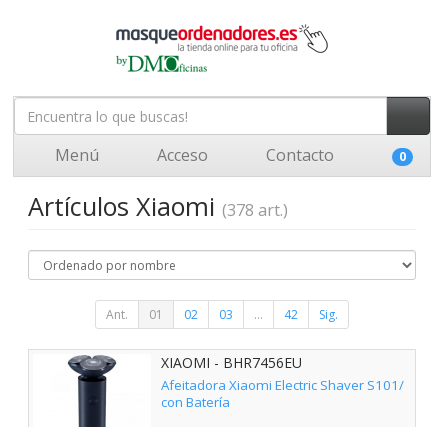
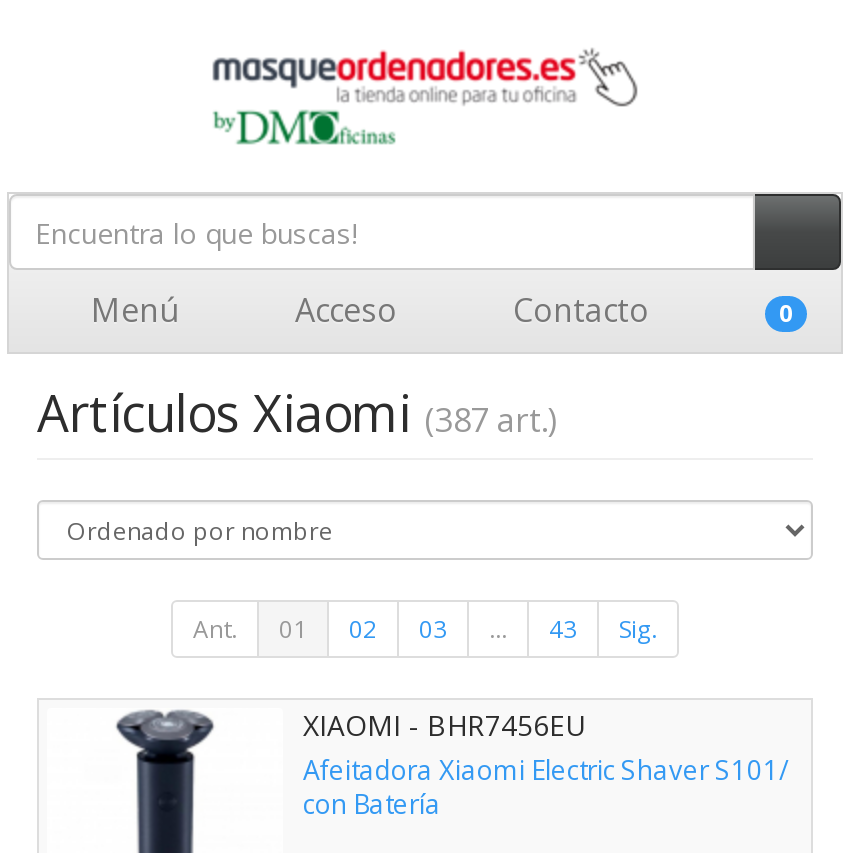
[28,189,288,223] Artículos Xiaomi (378 art.) -> [37,378,557,446] Artículos Xiaomi (387 art.)
[284,306,298,323] 42 -> [549,612,577,646] 43

